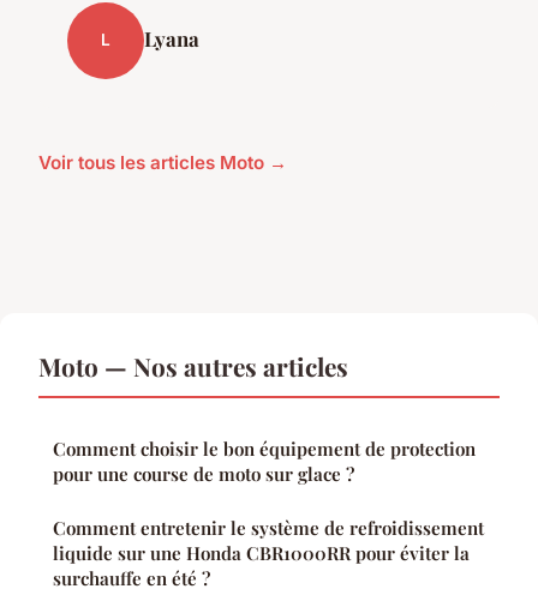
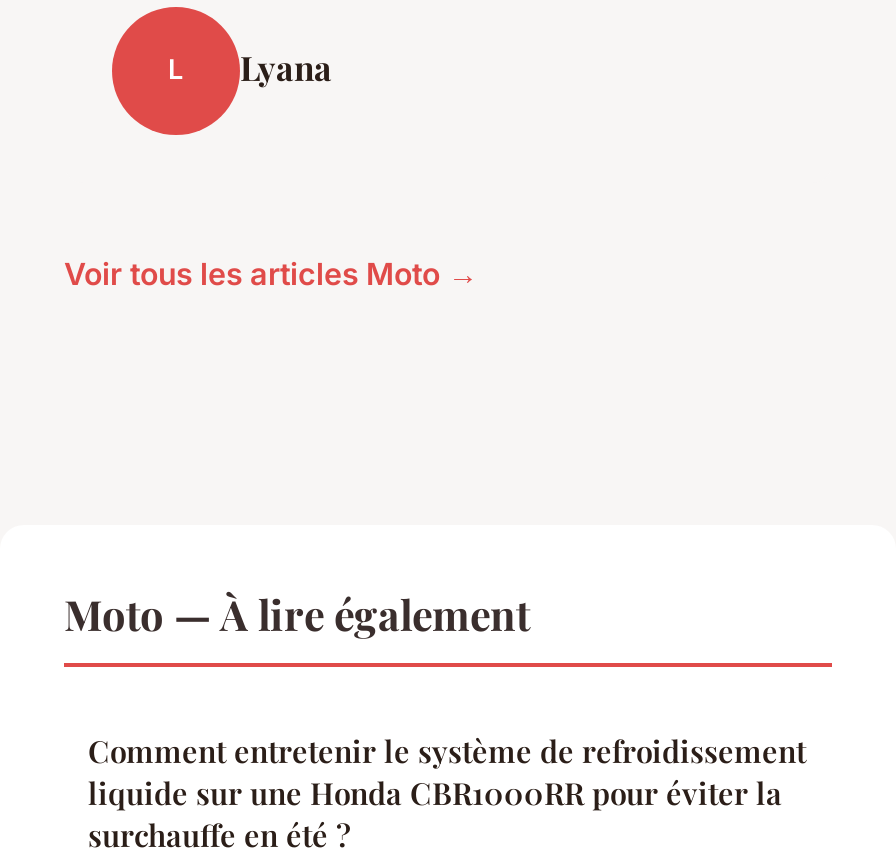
[38,349,476,485] Moto — Nos autres articles | Comment choisir le bon équipement de protection | pour une course de moto sur glace ? -> [64,584,530,640] Moto — À lire également

